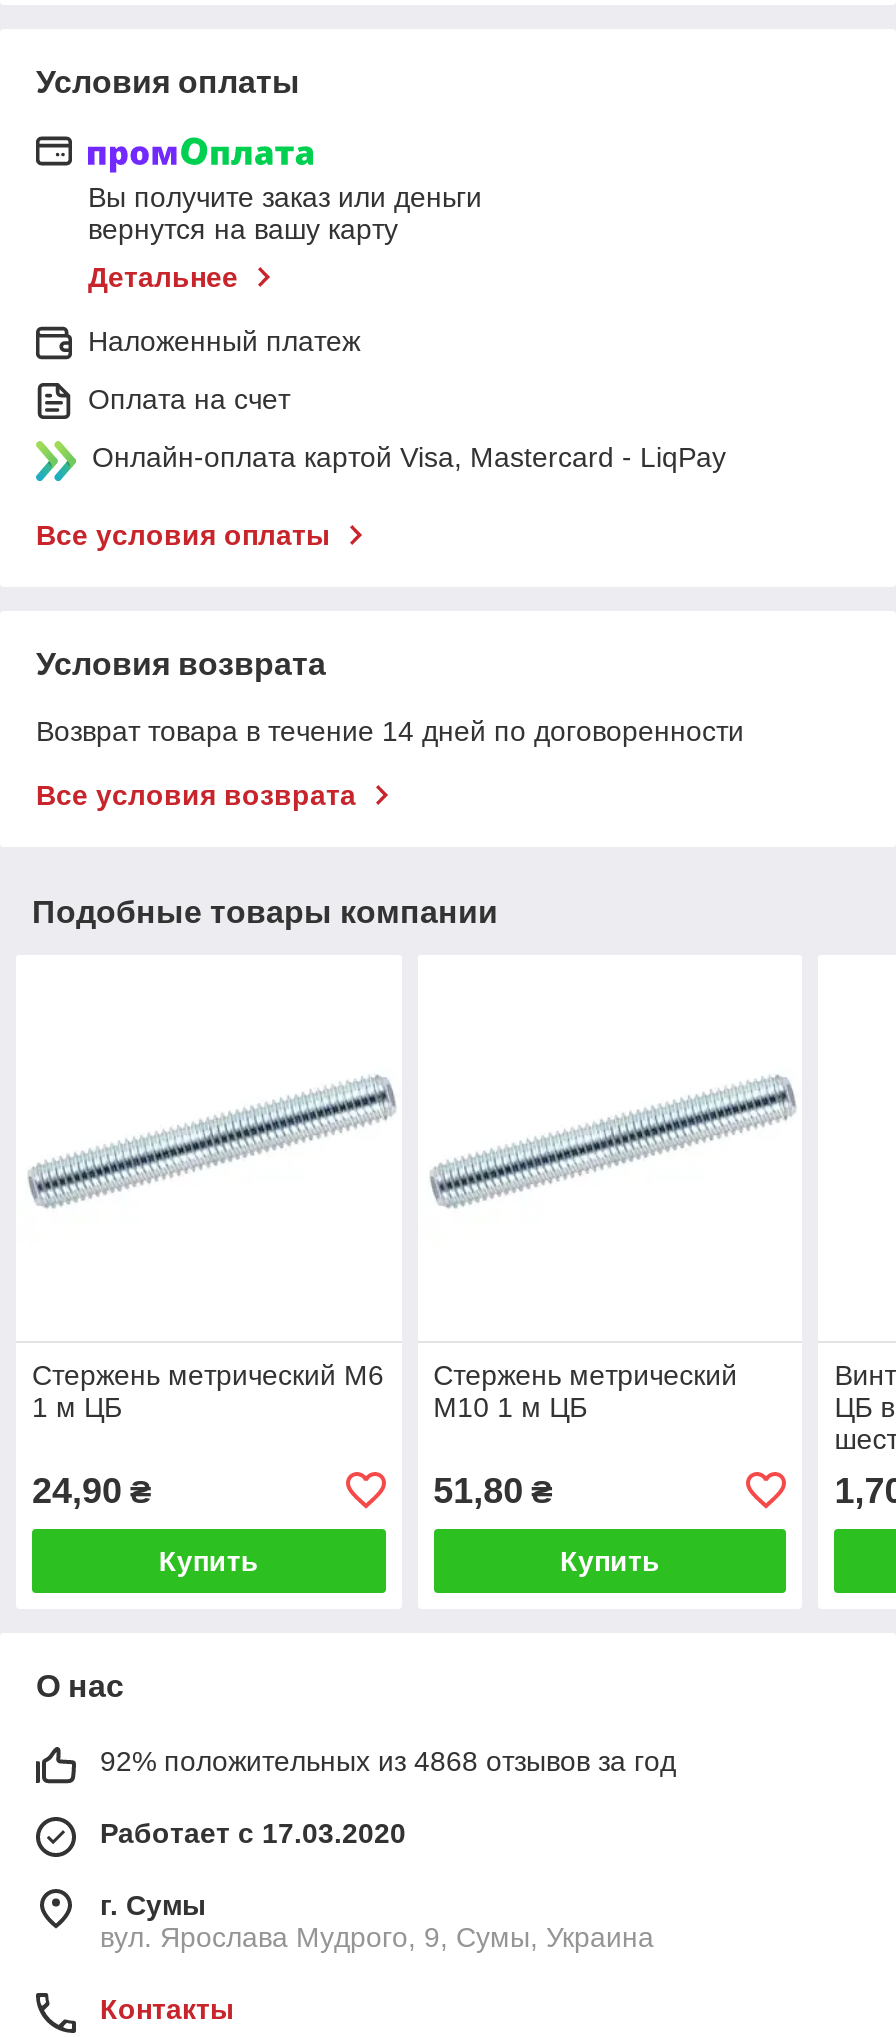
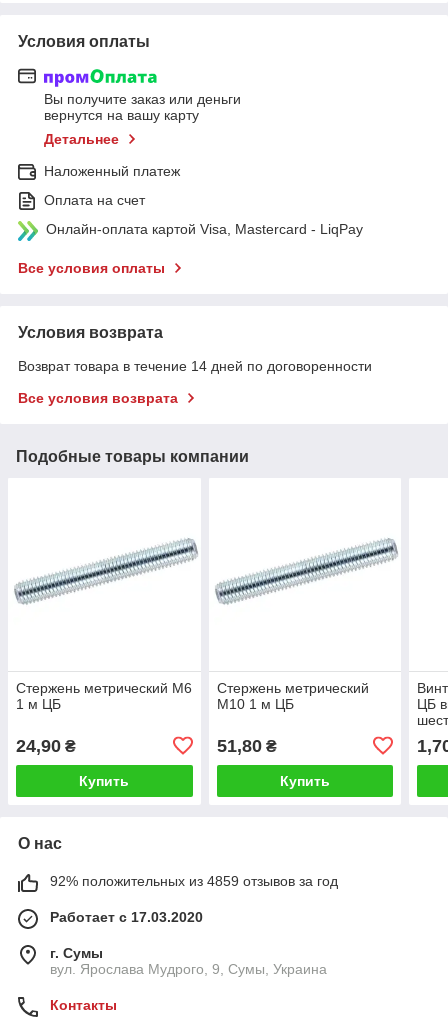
[100,1745,676,1777] 92% положительных из 4868 отзывов за год -> [50,873,338,889] 92% положительных из 4859 отзывов за год

